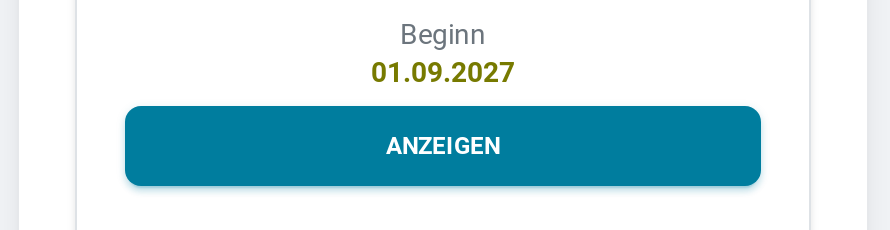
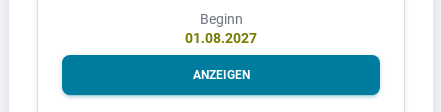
[371,56,515,88] 01.09.2027 -> [185,30,257,46] 01.08.2027

